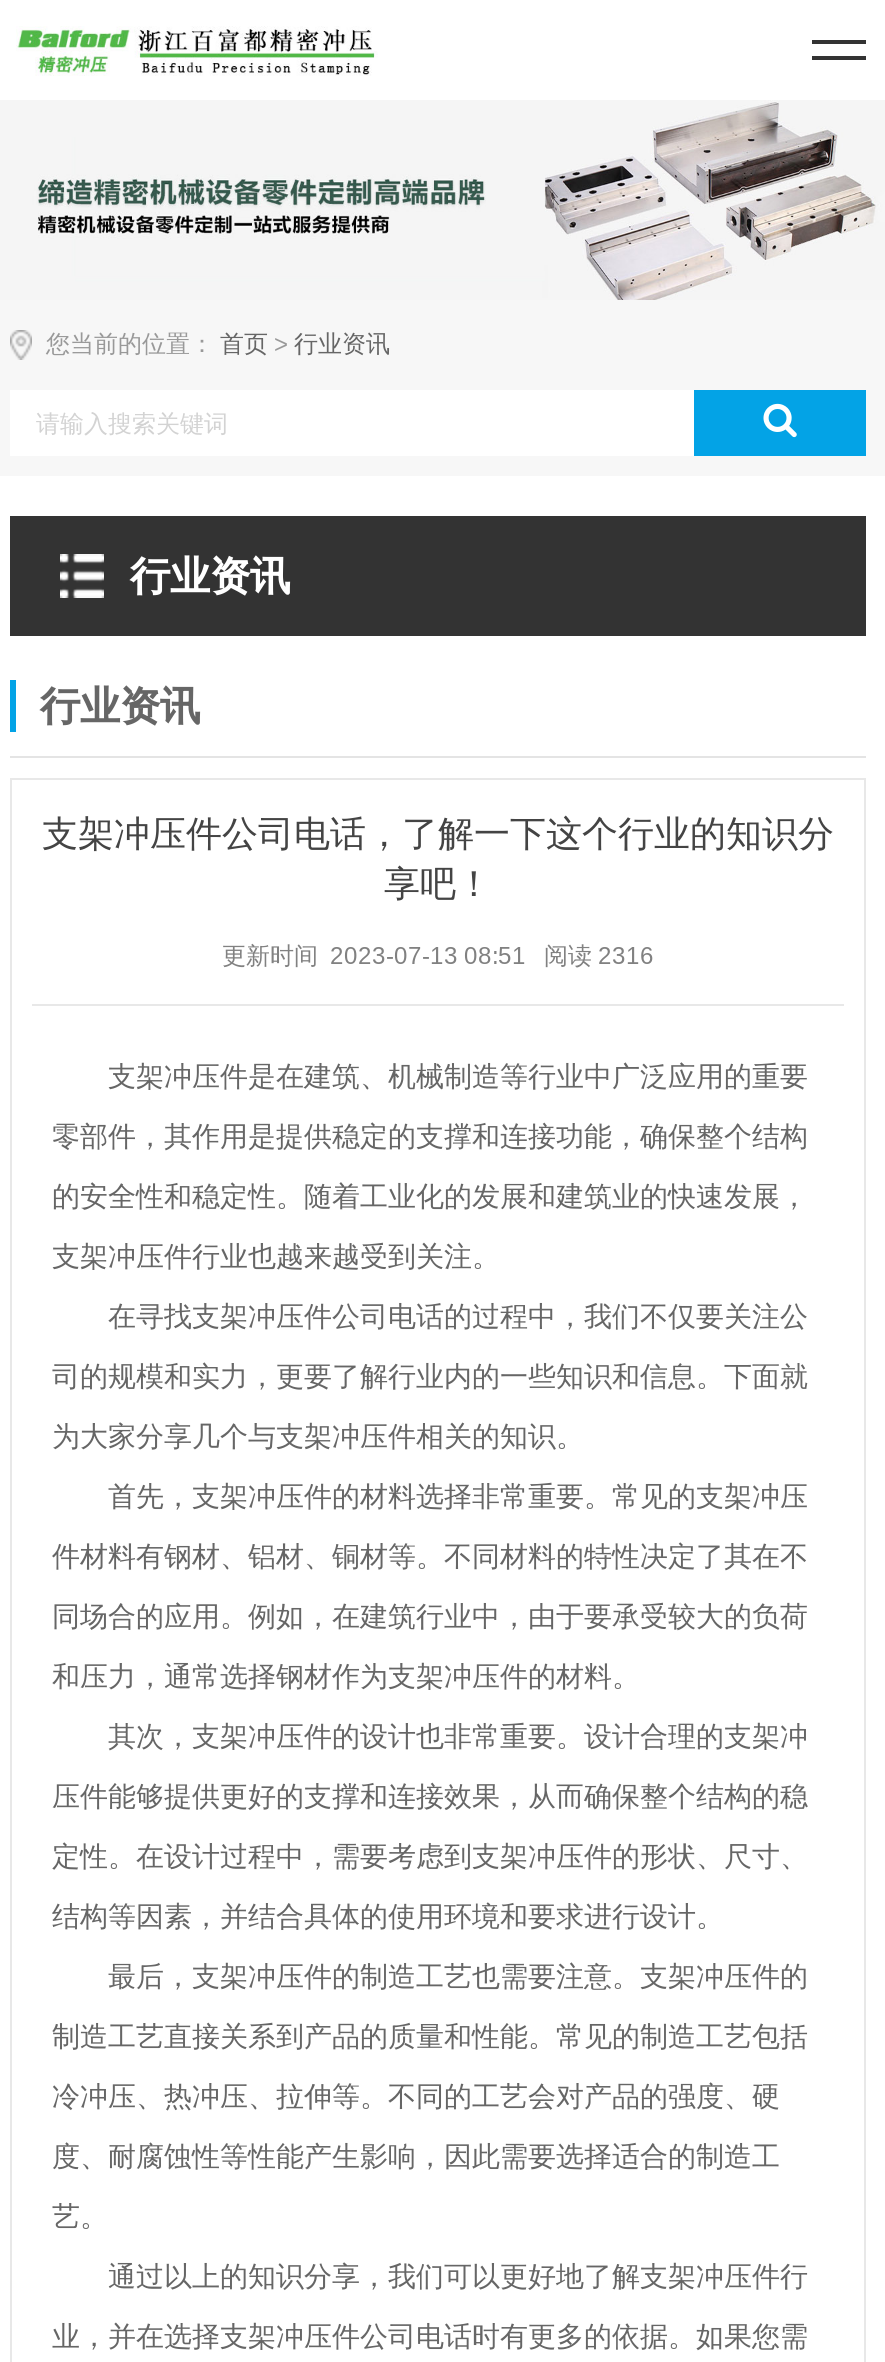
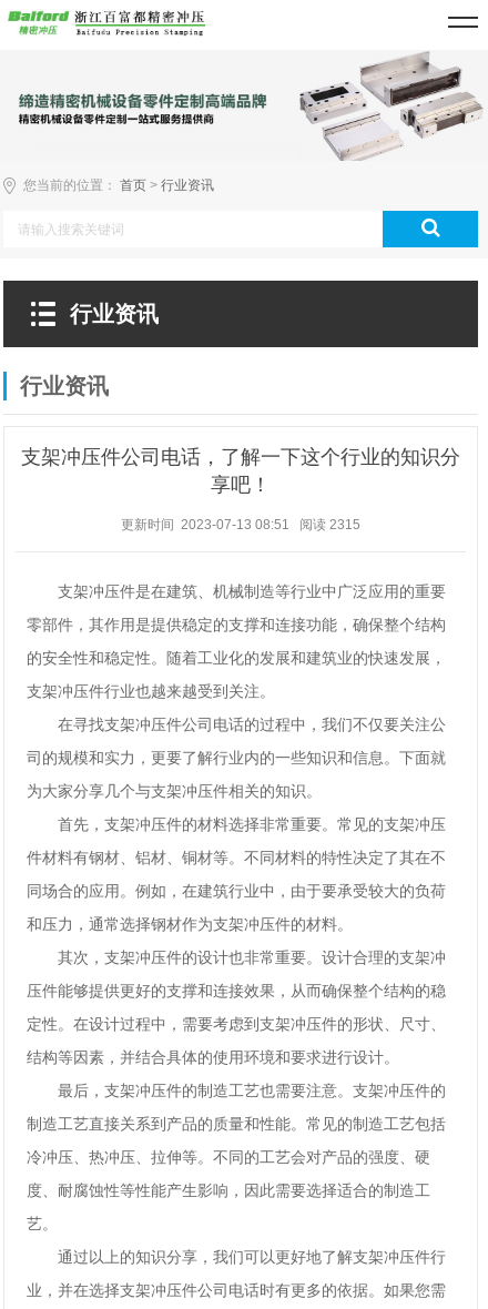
[222,942,654,970] 更新时间 2023-07-13 08:51 阅读2316 -> [121,517,360,532] 更新时间 2023-07-13 08:51 阅读2315

